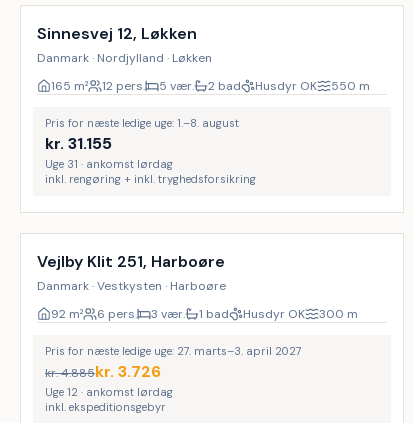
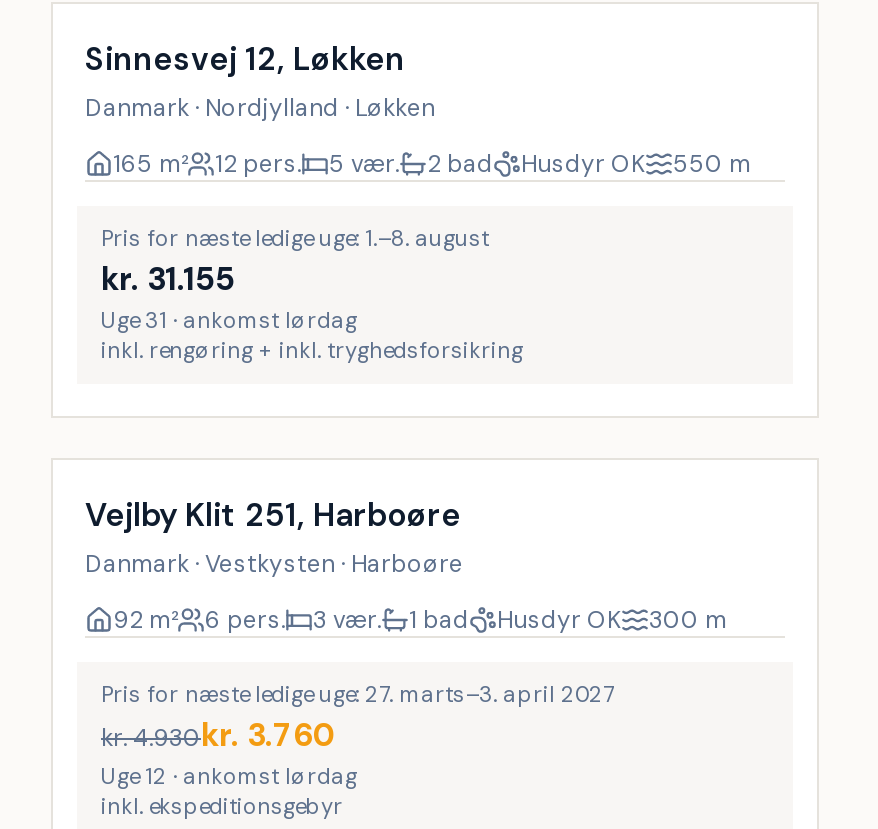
[45,361,161,382] kr.4.885kr. 3.726 -> [101,714,337,756] kr.4.930kr. 3.760

